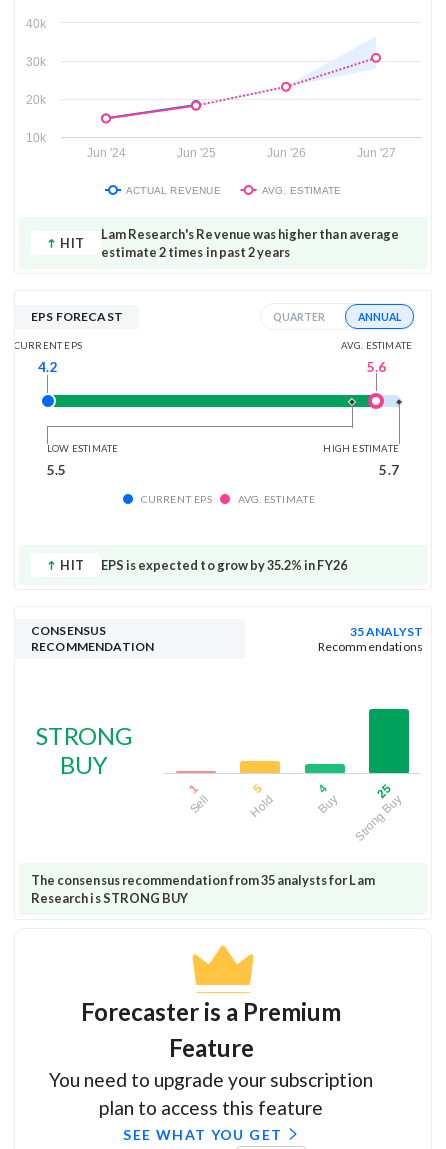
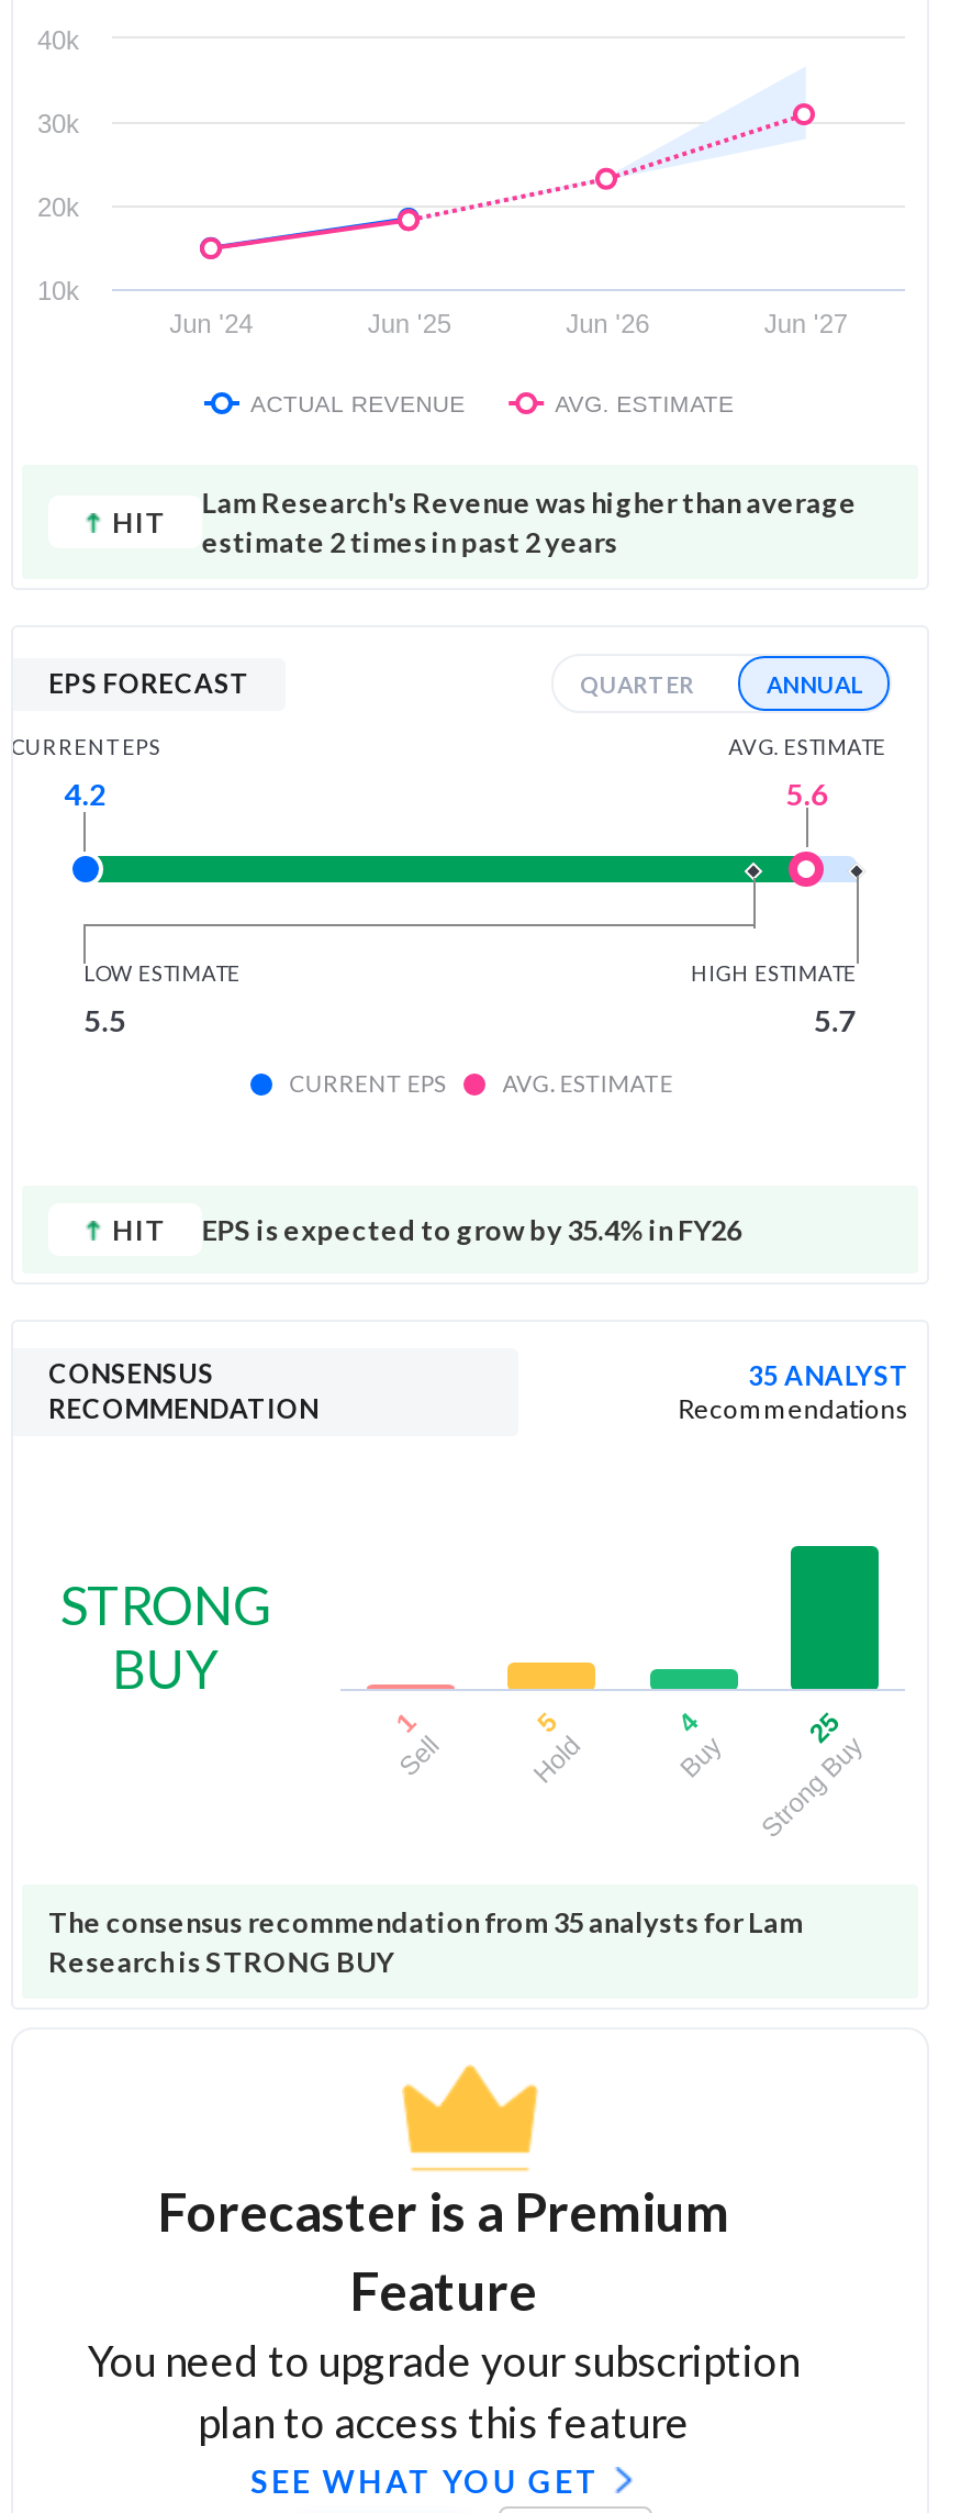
[101,557,347,573] EPS is expected to grow by 35.2% in FY26 -> [201,1212,742,1247] EPS is expected to grow by 35.4% in FY26

